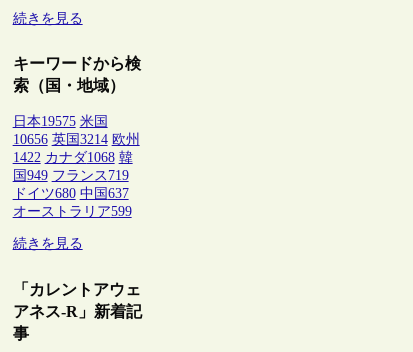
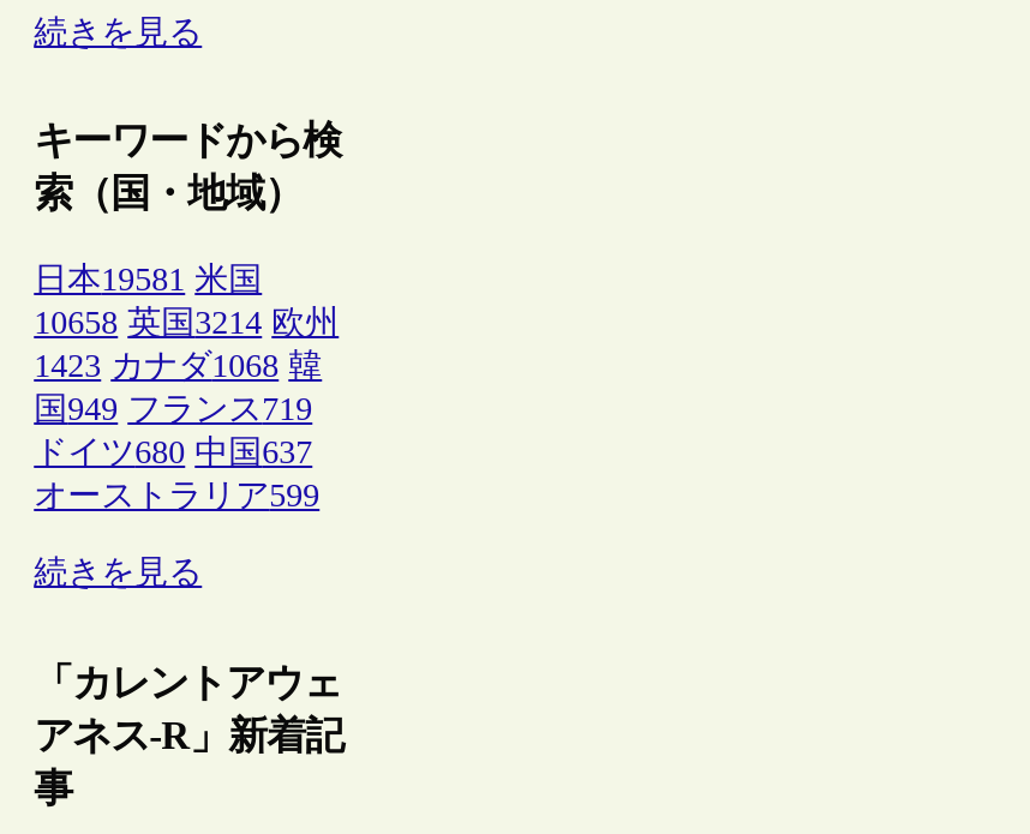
[13,114,108,129] 日本19575 米国 -> [34,263,262,299] 日本19581 米国
[13,132,140,147] 10656 英国3214 欧州 -> [34,306,339,342] 10658 英国3214 欧州
[13,150,133,165] 1422 カナダ1068 韓 -> [34,349,322,385] 1423 カナダ1068 韓

